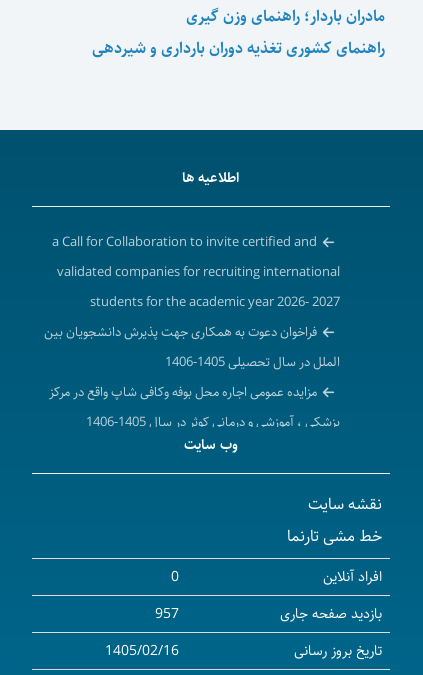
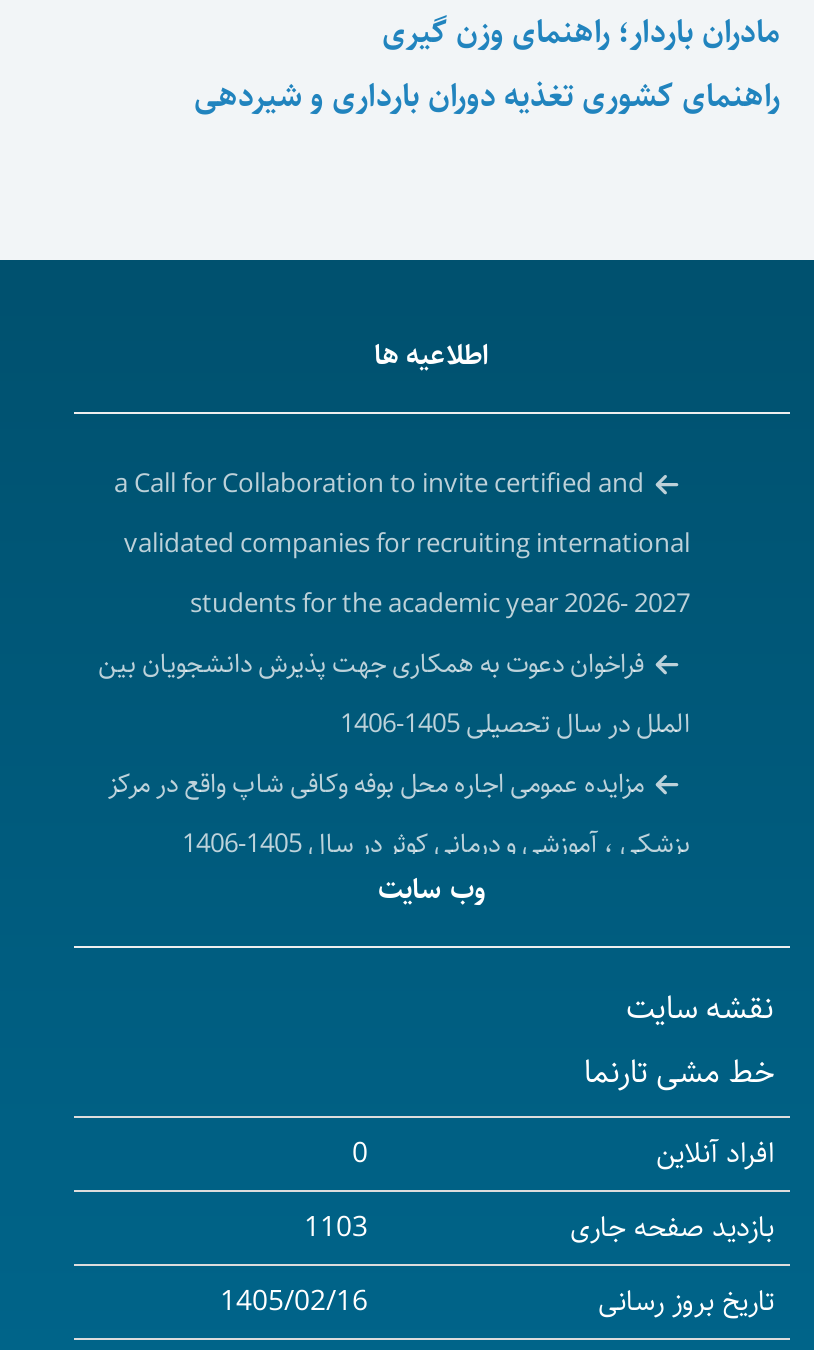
[155,603,179,625] 957 -> [304,1206,368,1250] 1103

